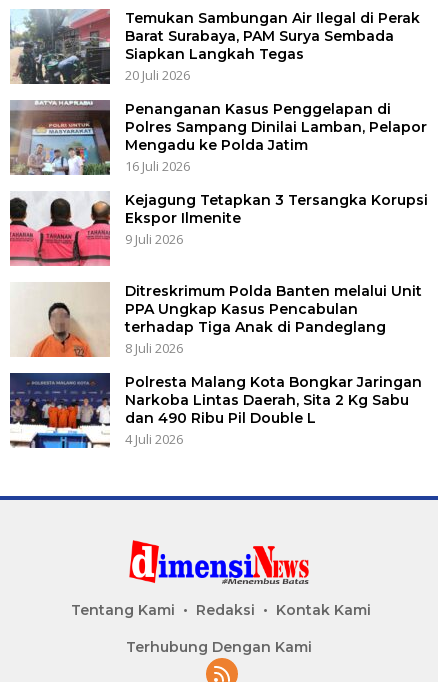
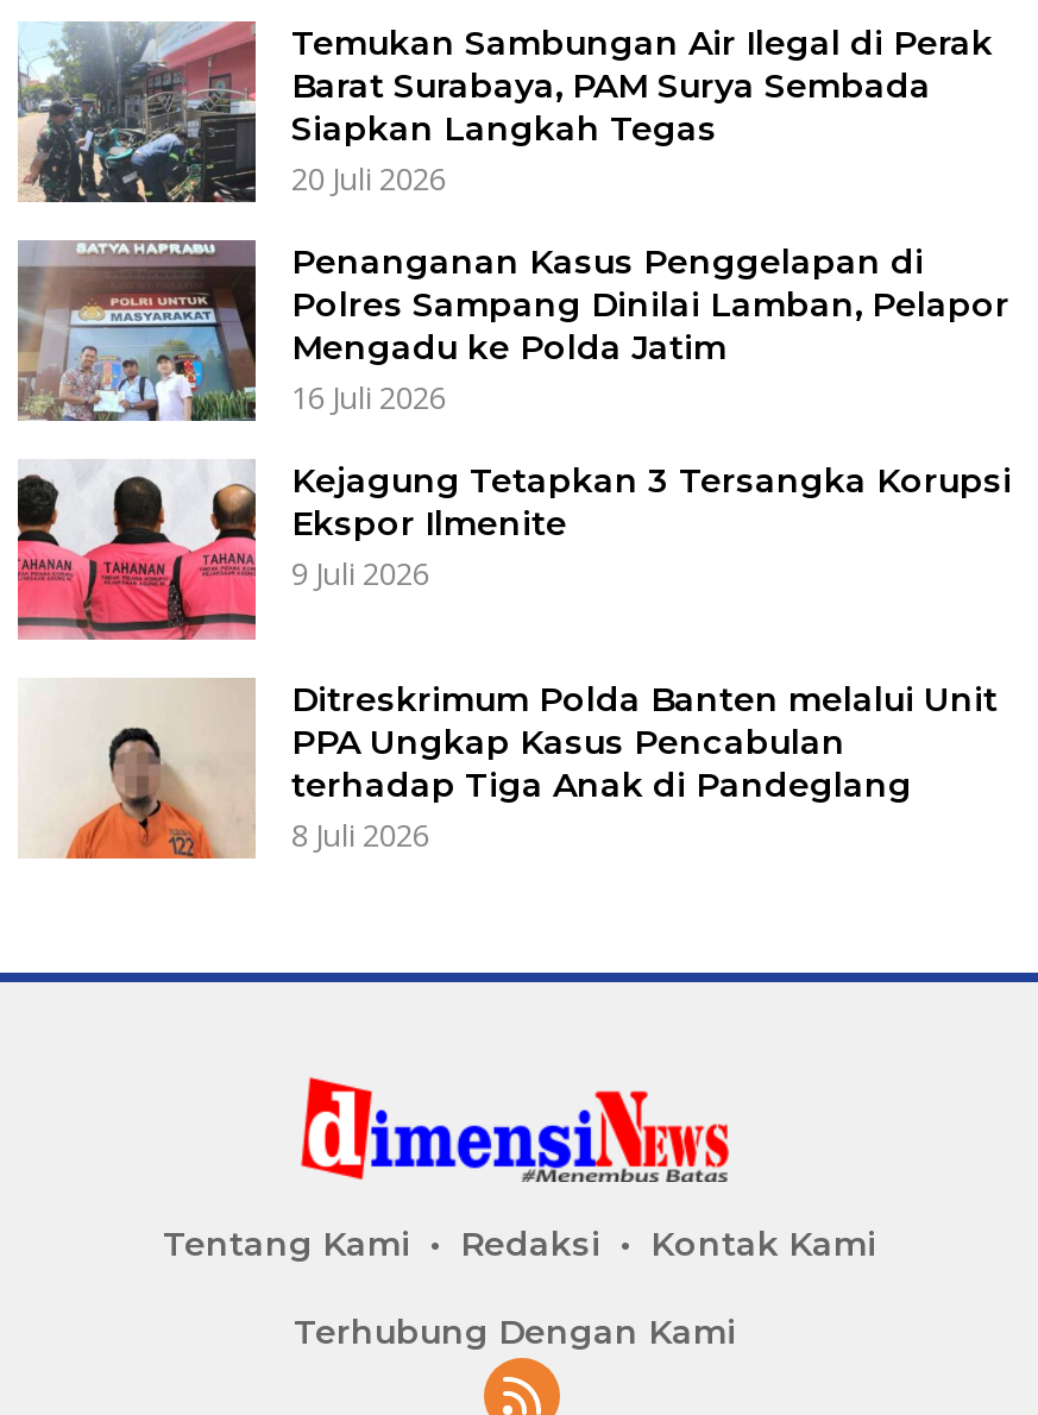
[9,372,422,449] [image] | Polresta Malang Kota Bongkar Jaringan | Narkoba Lintas Daerah, Sita 2 Kg Sabu | dan 490 Ribu Pil Double L | 4 Juli 2026 -> none

